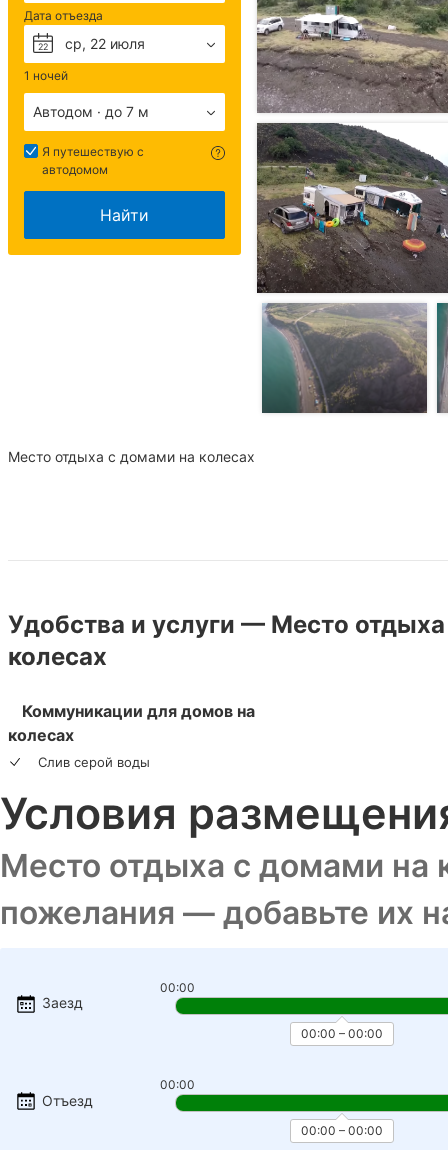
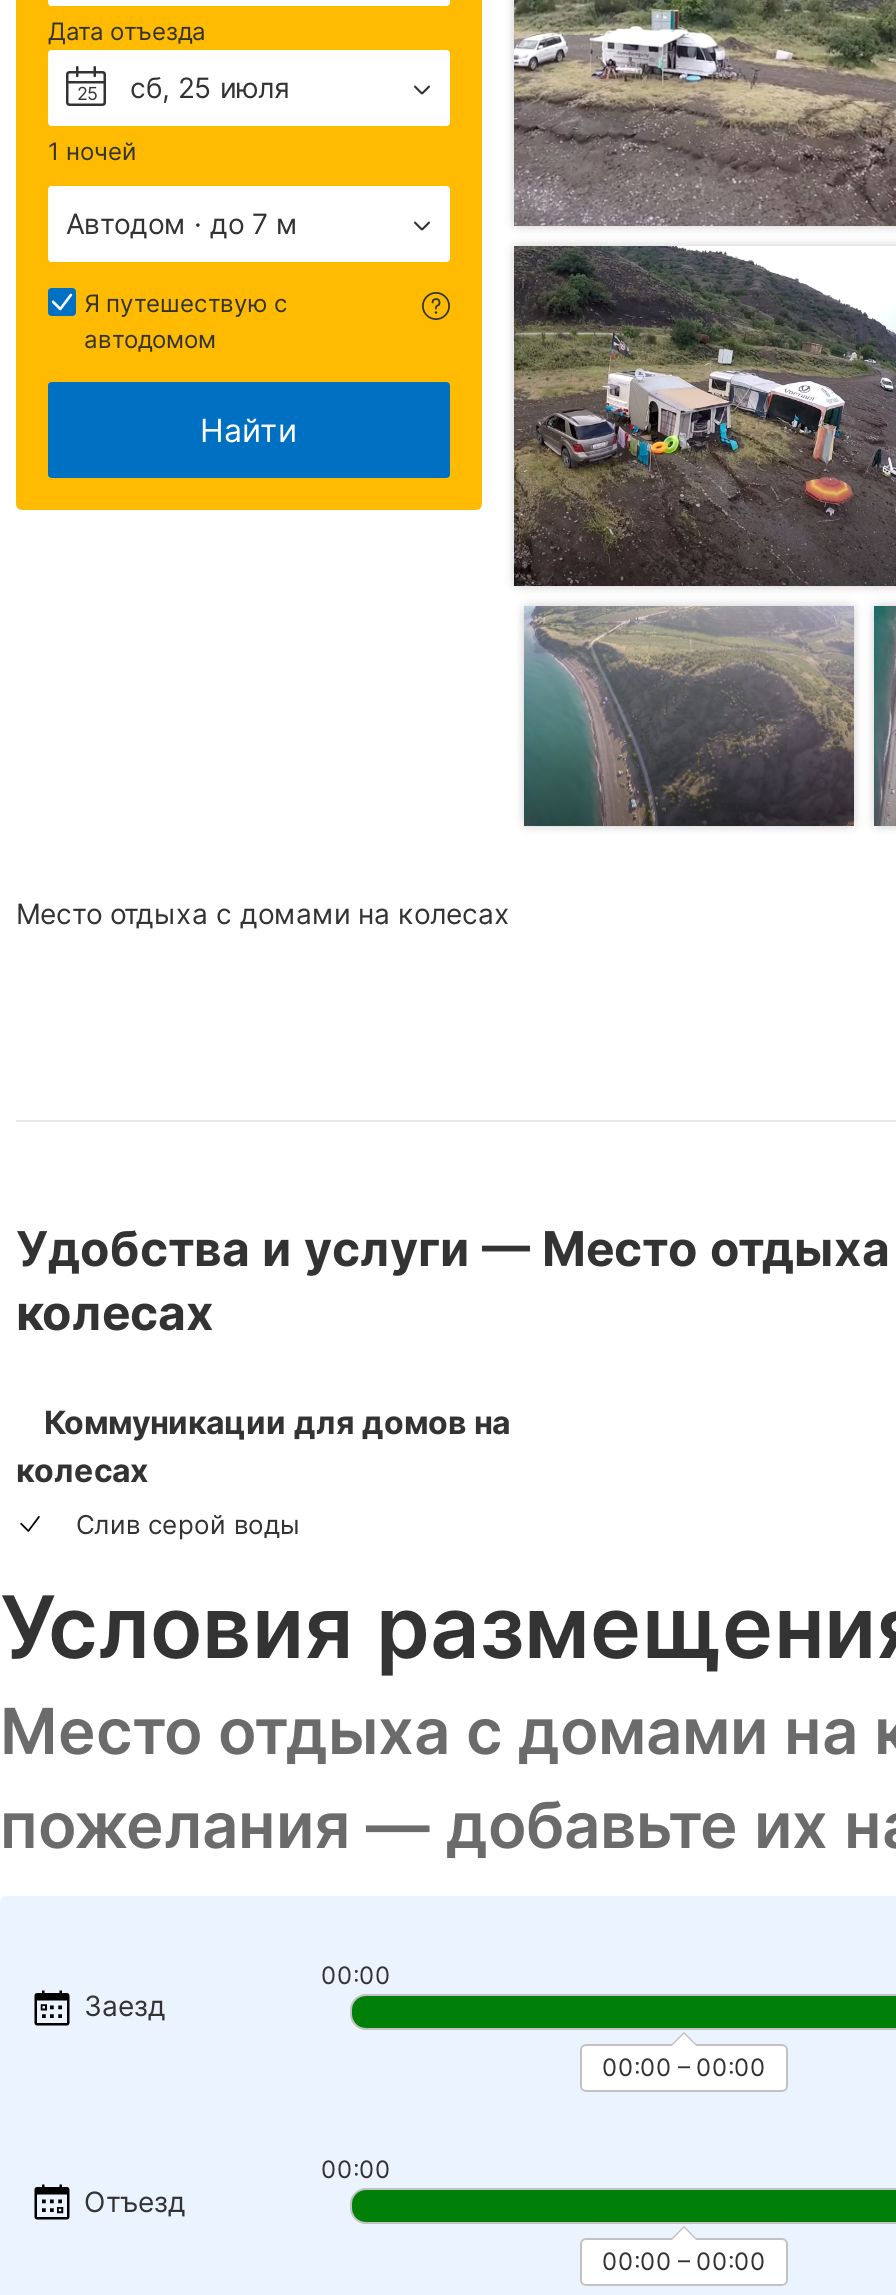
[65,35,145,52] ср, 22 июля -> [130,70,290,104] сб, 25 июля
[38,41,48,52] 22 -> [77,82,97,104] 25

